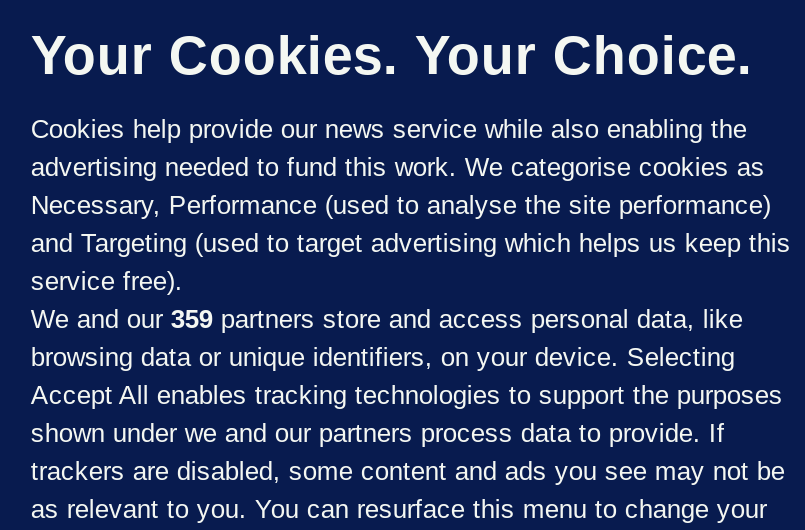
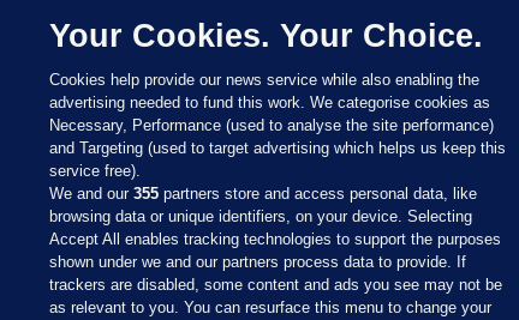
[31,304,743,334] We and our 359 partners store and access personal data, like -> [50,185,477,203] We and our 355 partners store and access personal data, like

